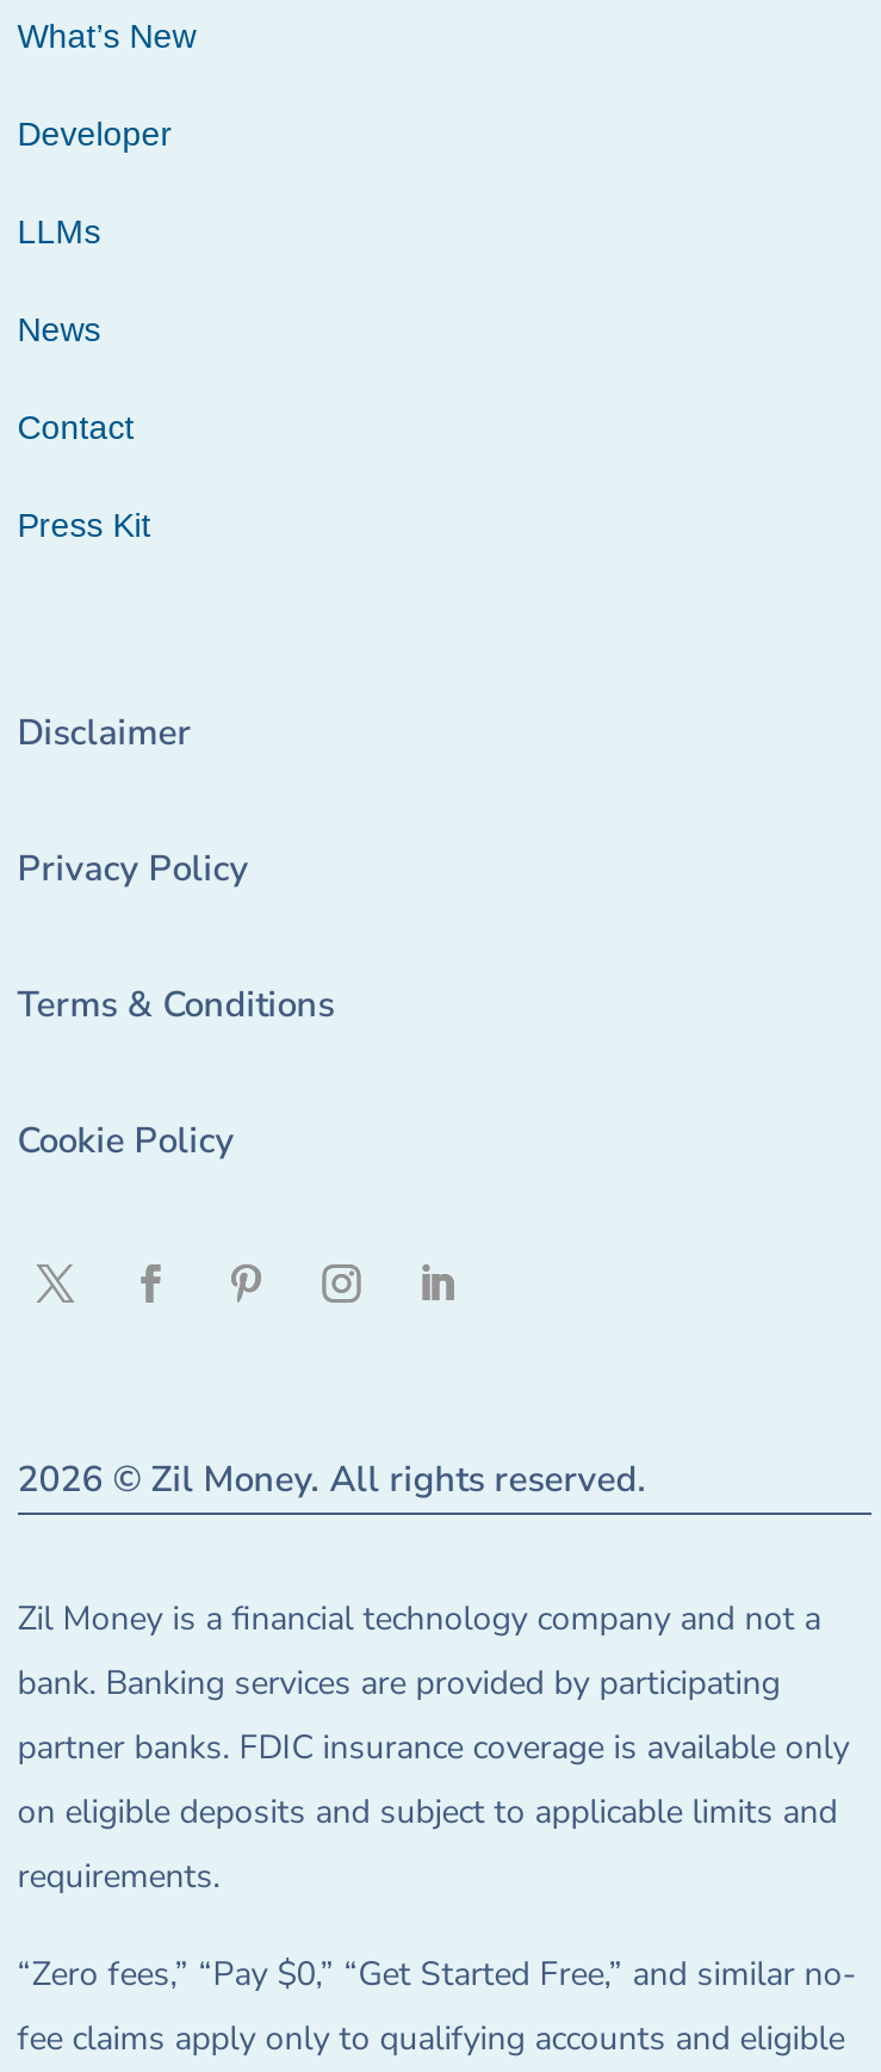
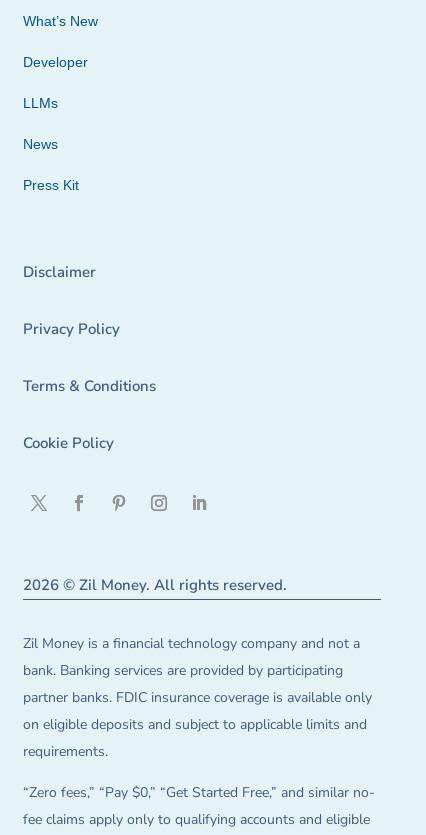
[17,408,134,446] Contact -> none

